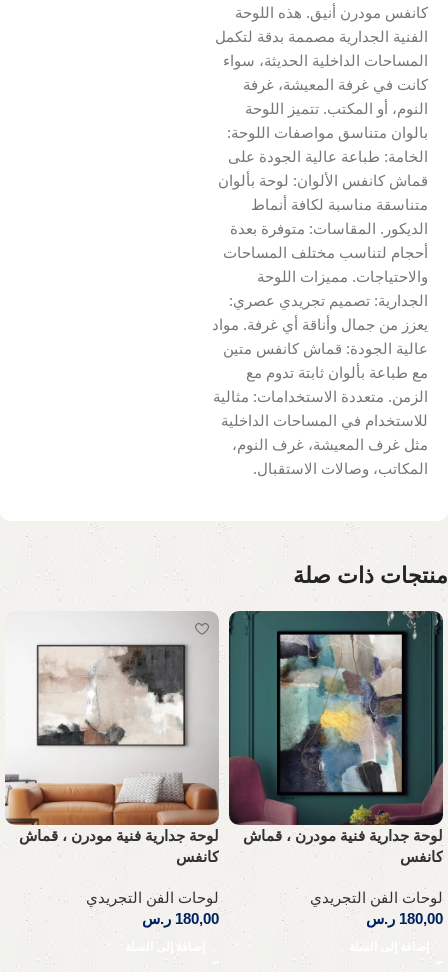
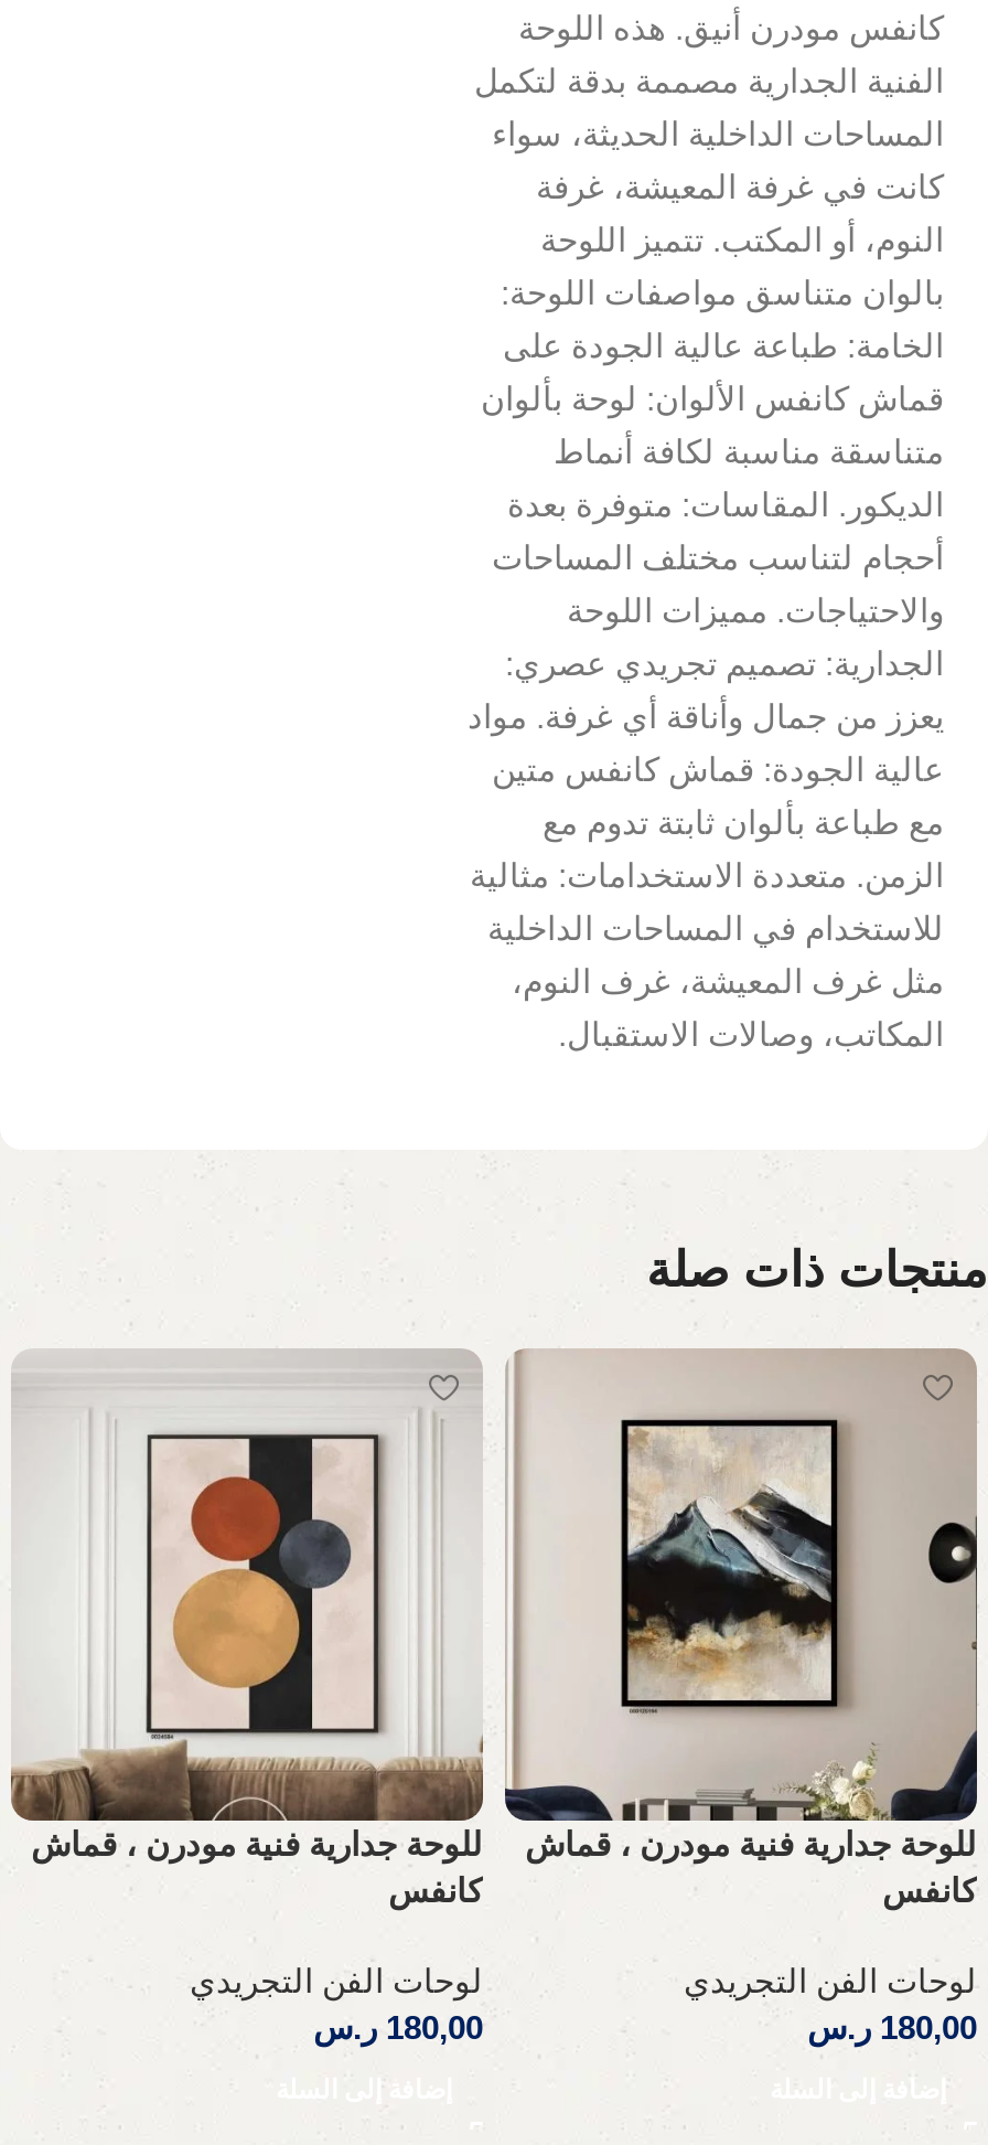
[5,614,219,844] [image] | لوحة جدارية فنية مودرن ، قماش -> [11,1353,483,1863] [image] | للوحة جدارية فنية مودرن ، قماش
[228,610,444,844] [image] | لوحة جدارية فنية مودرن ، قماش -> [505,1348,979,1863] [image] | للوحة جدارية فنية مودرن ، قماش

